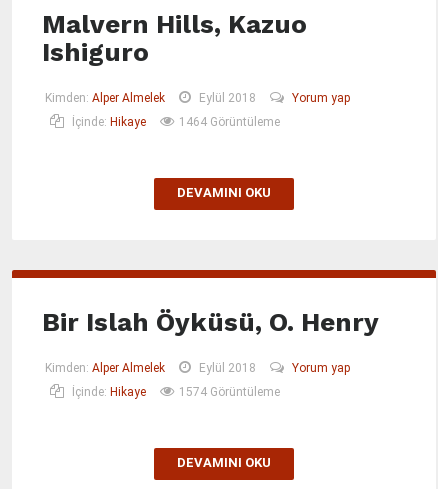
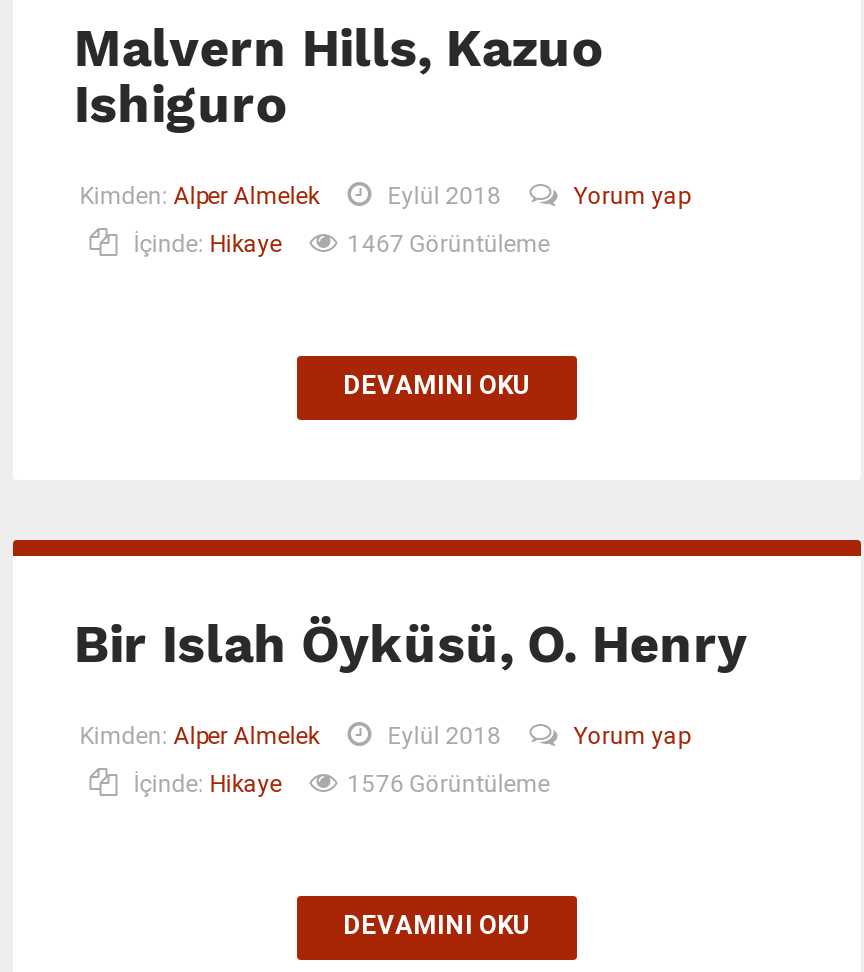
[179,115,280,129] 1464 Görüntüleme -> [347,230,549,258] 1467 Görüntüleme
[179,385,280,399] 1574 Görüntüleme -> [347,770,549,798] 1576 Görüntüleme

